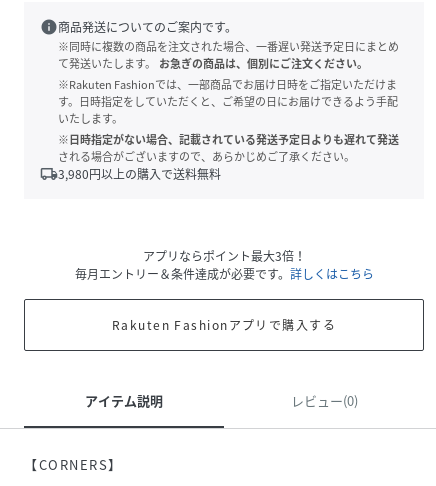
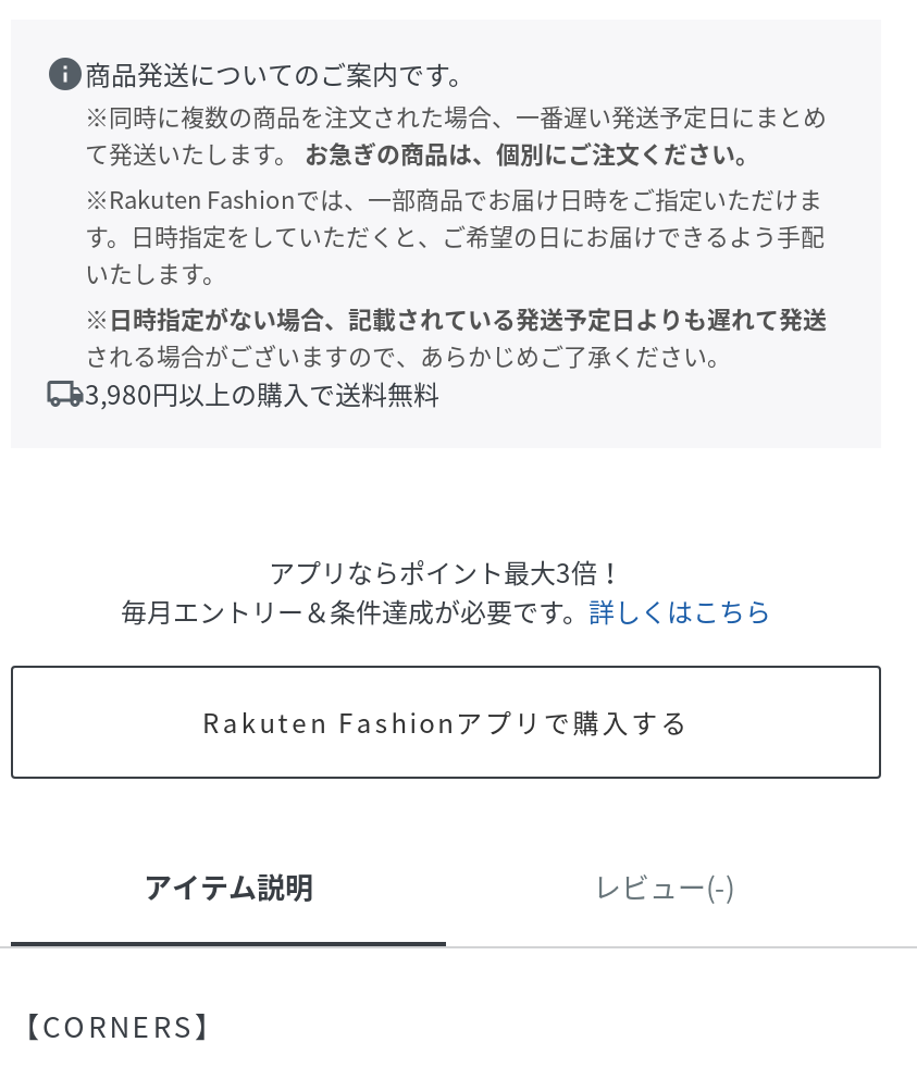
[290,391,357,410] レビュー(0) -> [593,865,734,907] レビュー(-)

